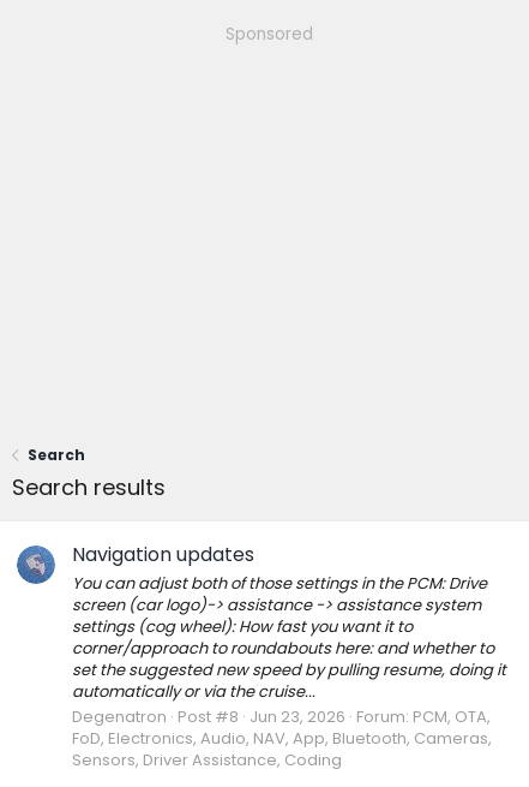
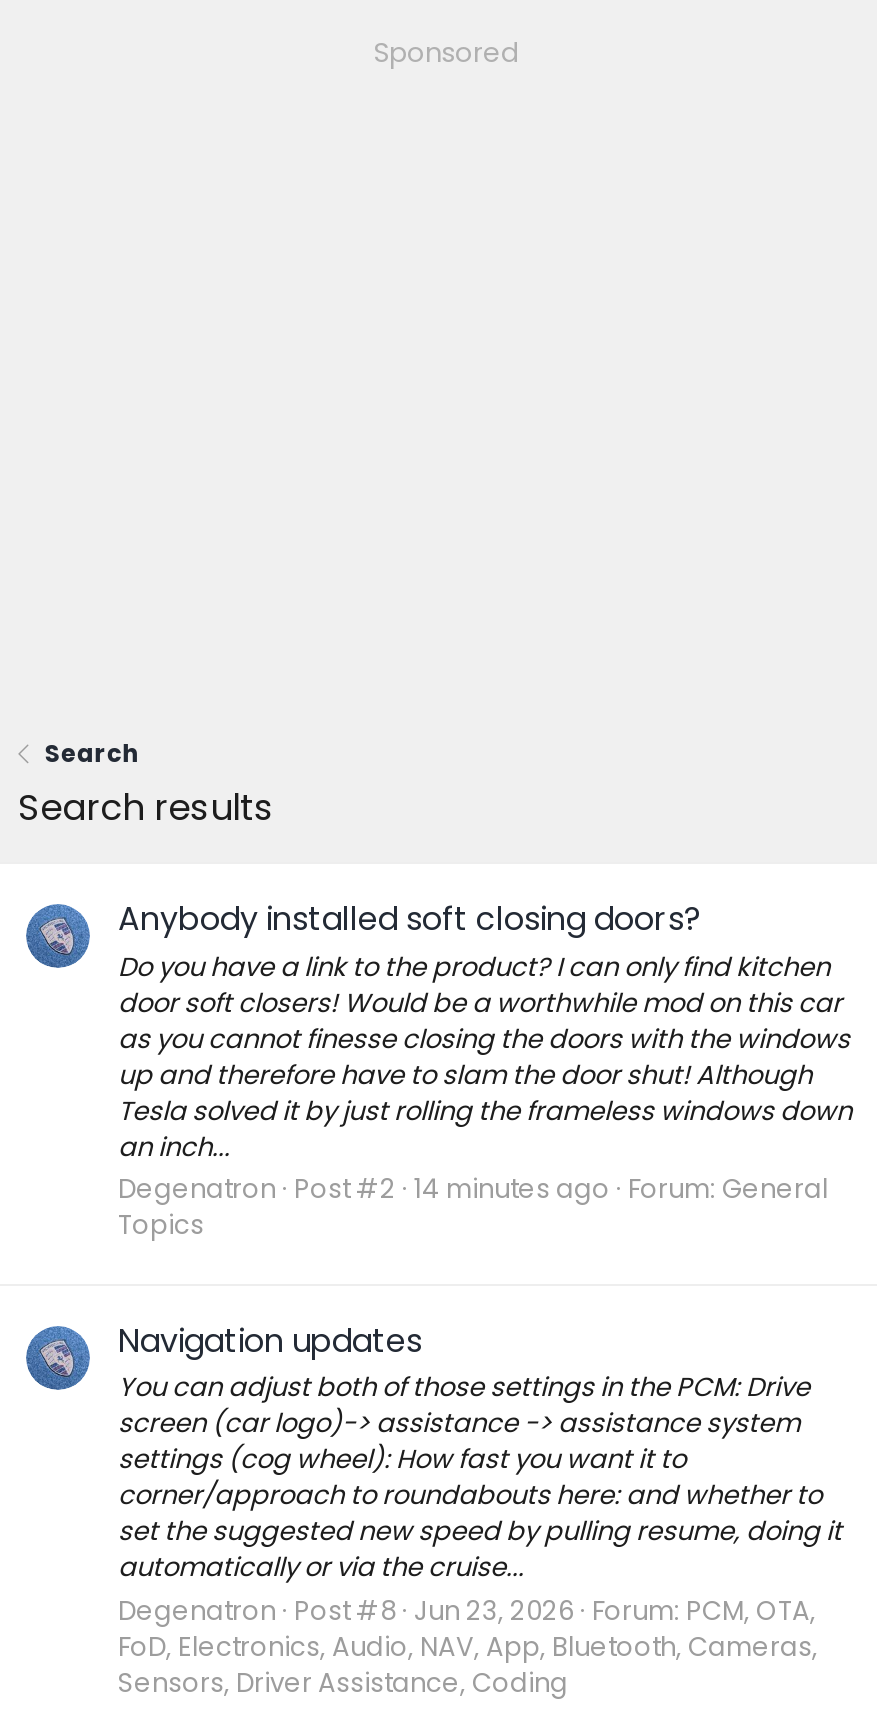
none -> [118,897,852,1244] Anybody installed soft closing doors? | Do you have a link to the product? I can only find kitchen | door soft closers! Would be a worthwhile mod on this car | as you cannot finesse closing the doors with the windows | up and therefore have to slam the door shut! Although | Tesla solved it by just rolling the frameless windows down | an inch... | Degenatron Post #2 14 minutes ago Forum: General | Topics

